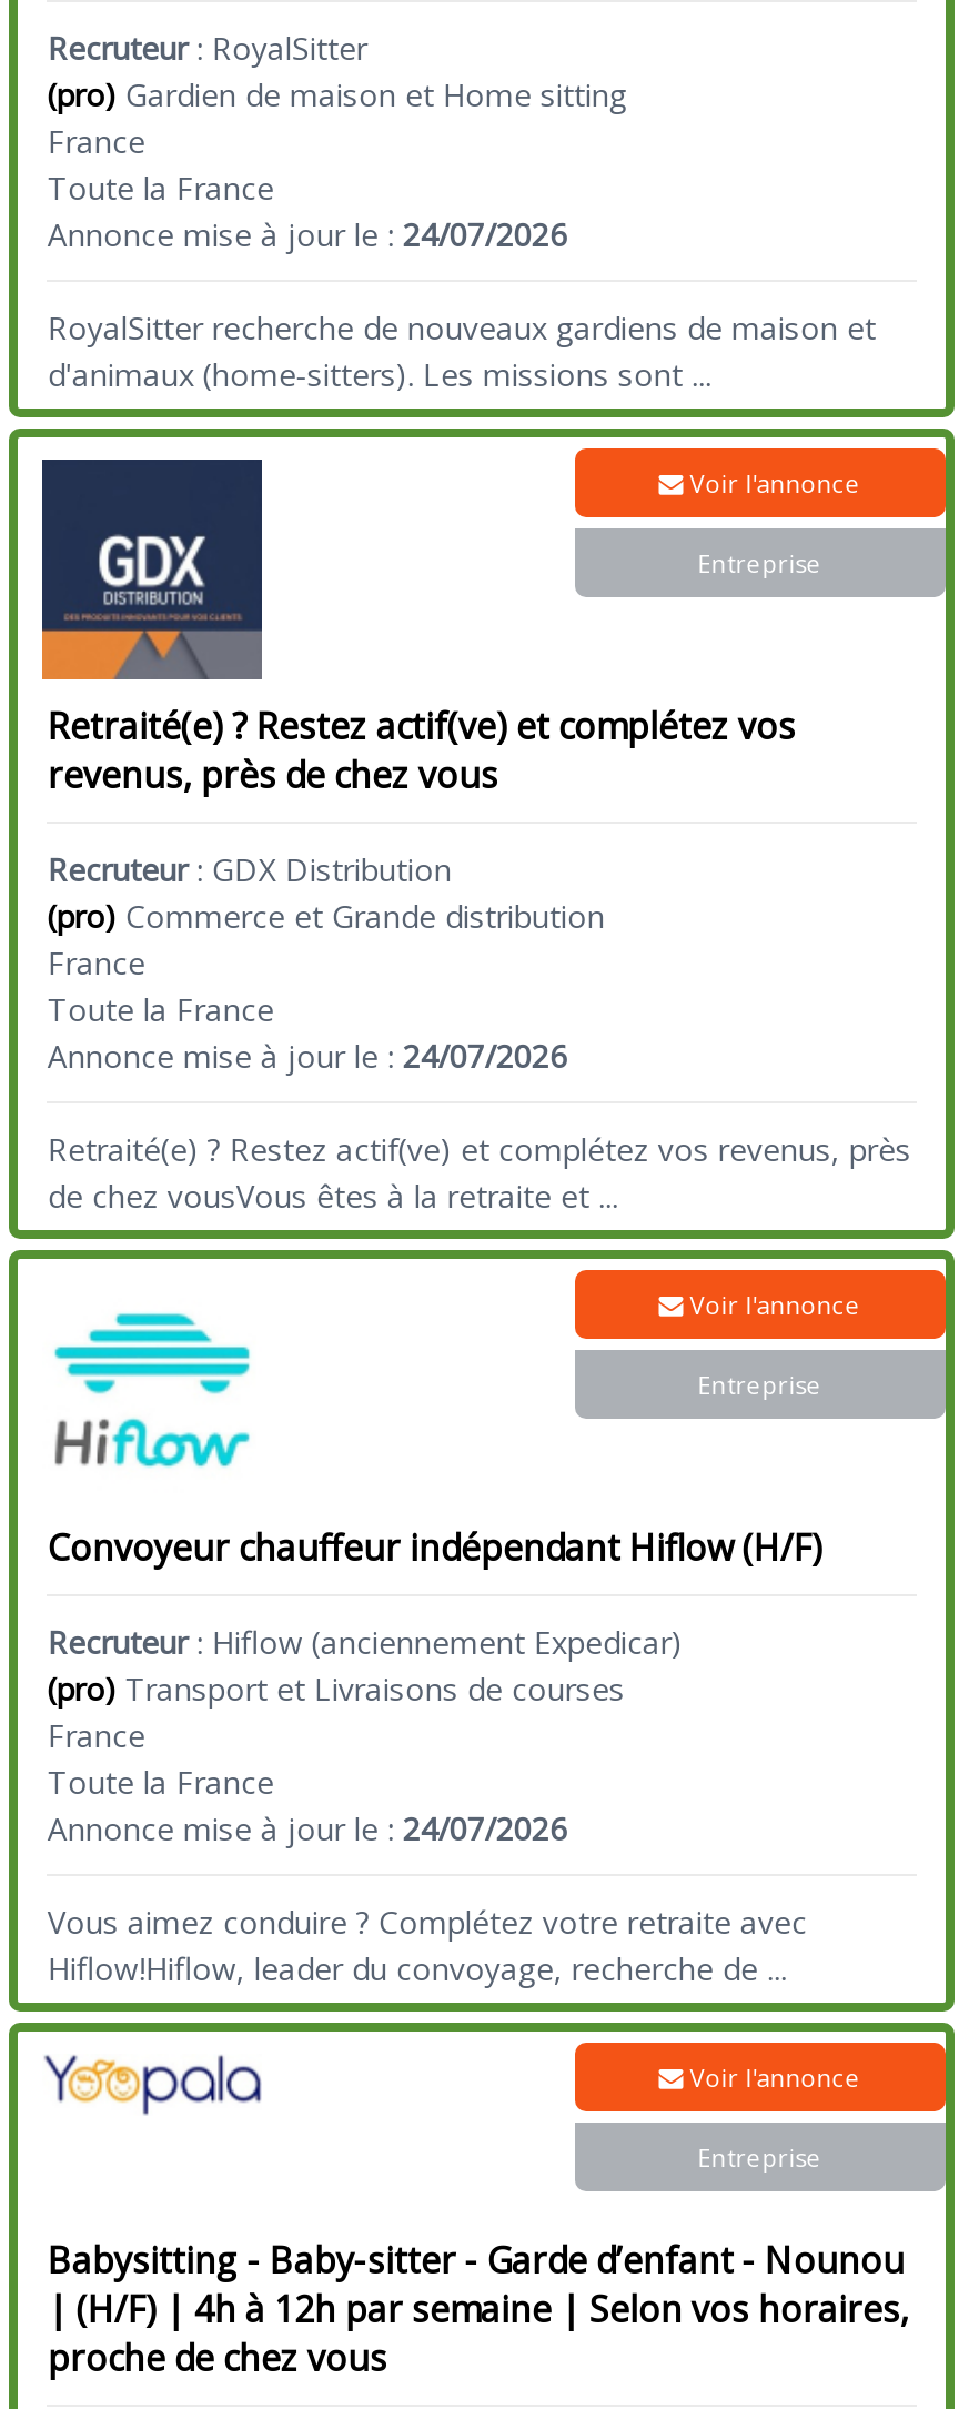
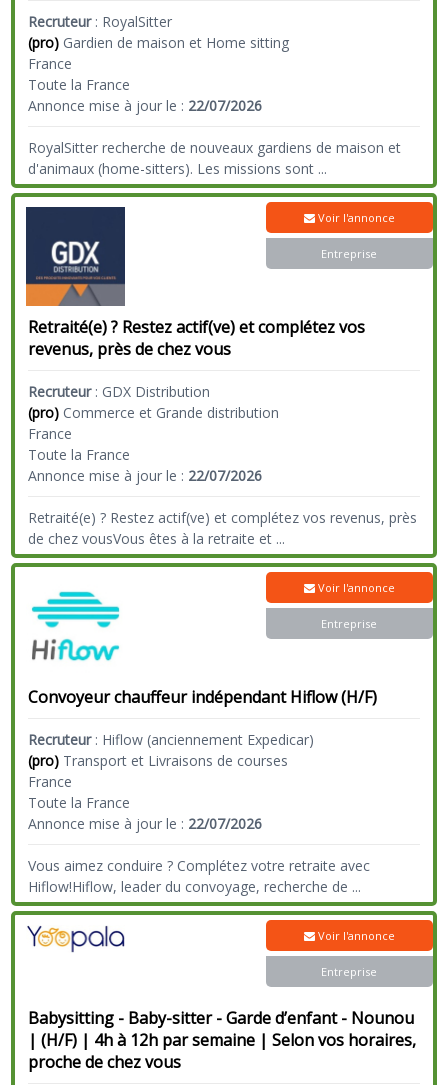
[47,213,567,255] Annonce mise à jour le : 24/07/2026 -> [28,96,262,115] Annonce mise à jour le : 22/07/2026
[47,1035,567,1077] Annonce mise à jour le : 24/07/2026 -> [28,466,262,485] Annonce mise à jour le : 22/07/2026
[47,1808,567,1850] Annonce mise à jour le : 24/07/2026 -> [28,814,262,833] Annonce mise à jour le : 22/07/2026

